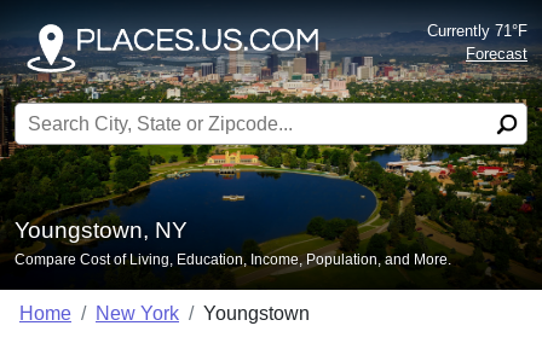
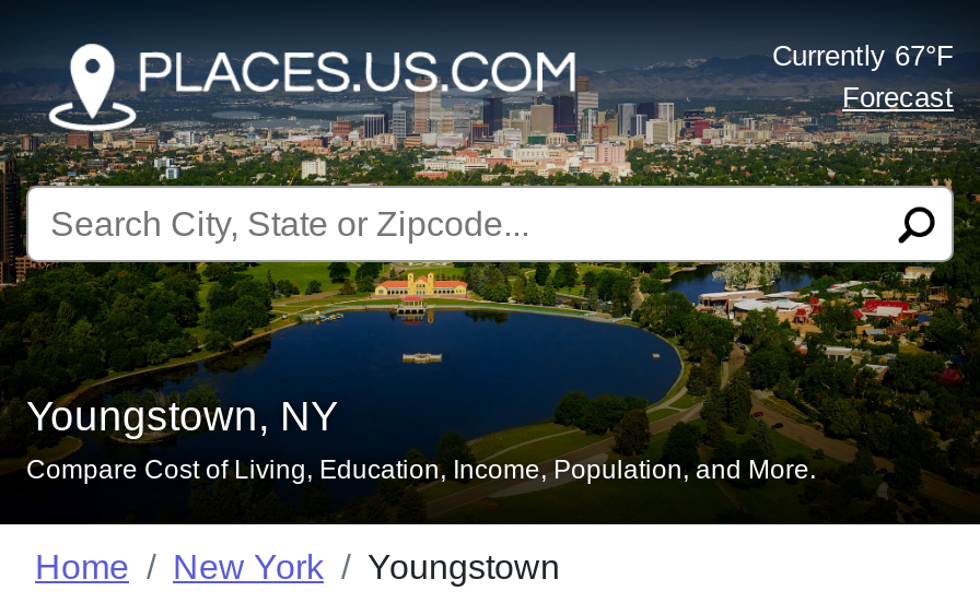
[427,22,527,40] Currently 71°F -> [772,39,954,72] Currently 67°F

